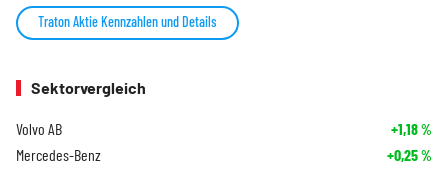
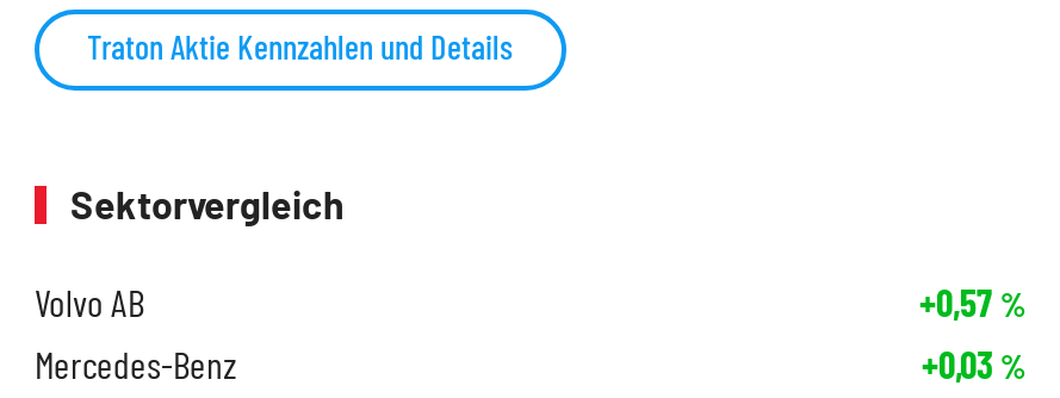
[391,119,432,138] +1,18% -> [919,280,1027,325] +0,57%
[387,145,432,164] +0,25% -> [922,342,1027,387] +0,03%

